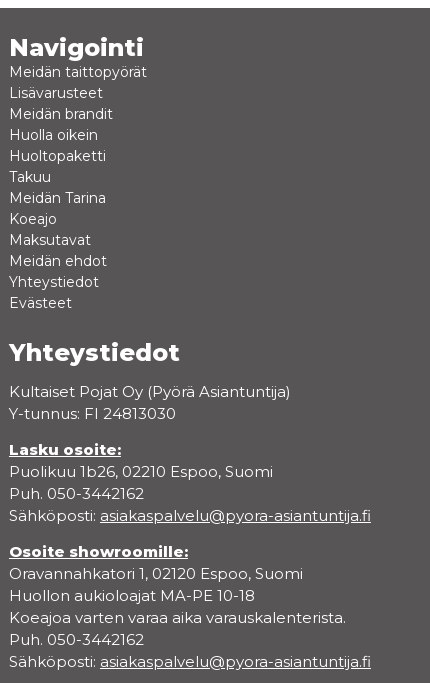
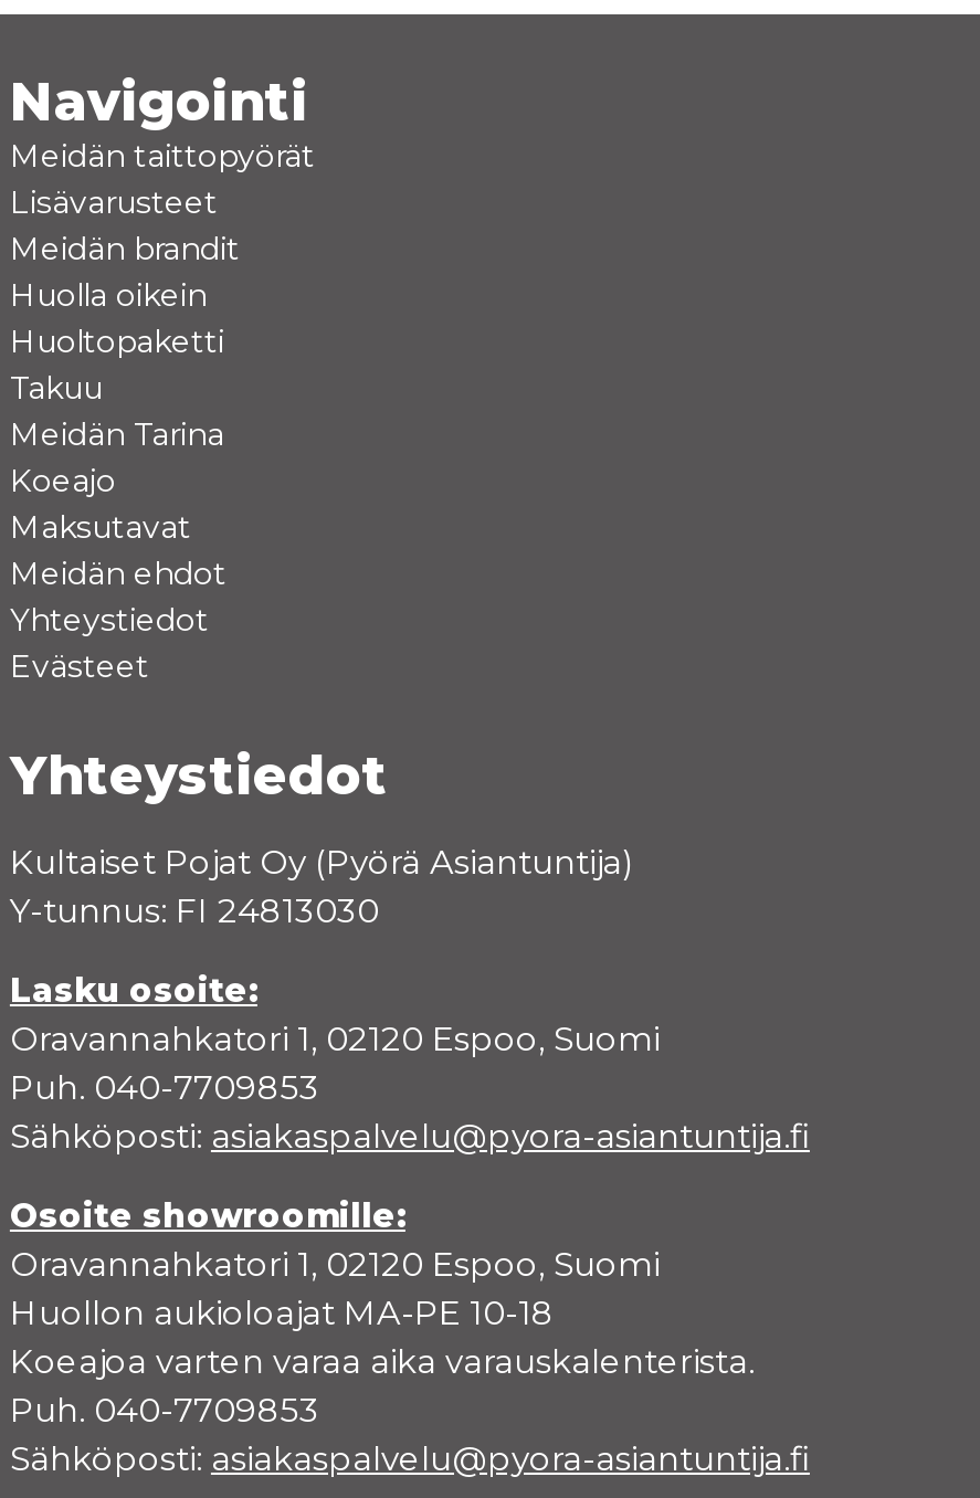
[9,462,273,481] Puolikuu 1b26, 02210 Espoo, Suomi -> [10,1017,660,1059] Oravannahkatori 1, 02120 Espoo, Suomi
[9,484,144,503] Puh. 050-3442162 -> [10,1066,319,1108] Puh. 040-7709853
[9,630,144,649] Puh. 050-3442162 -> [10,1389,319,1431] Puh. 040-7709853

